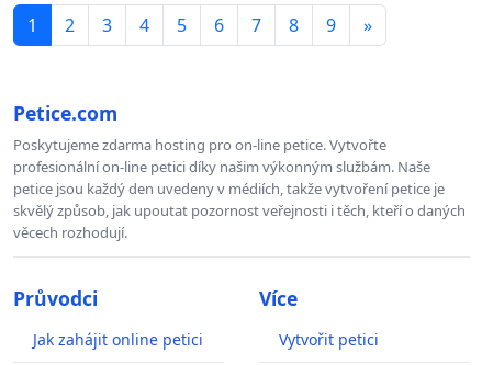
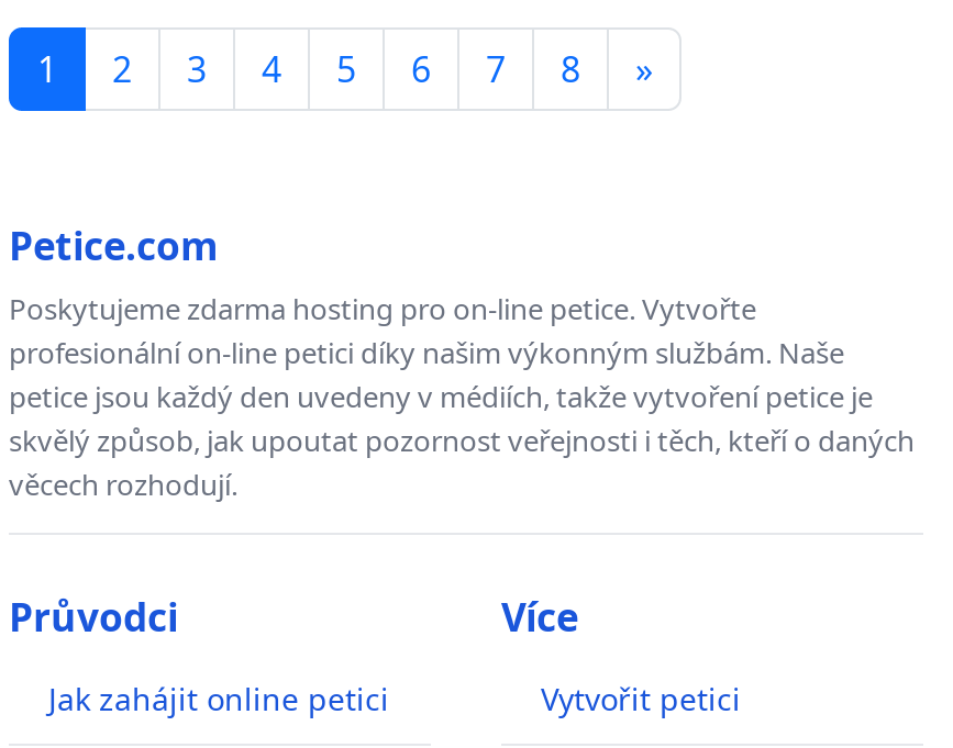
[326,13,336,38] 9 -> none

